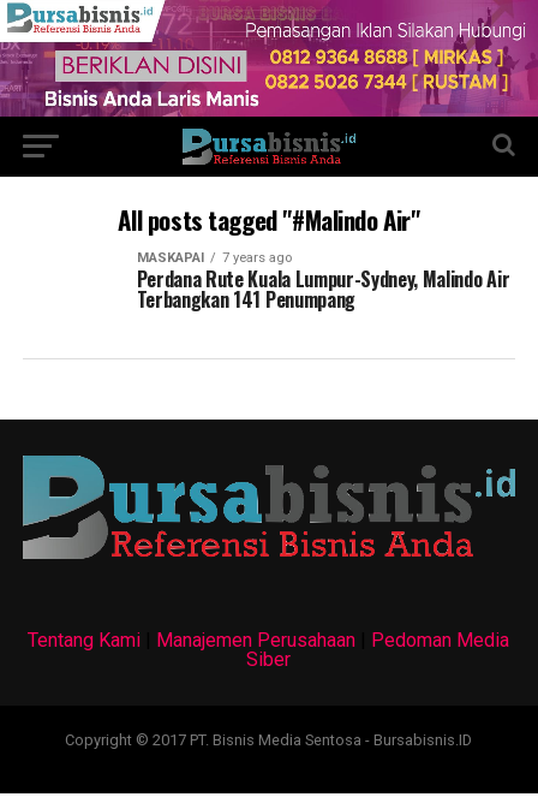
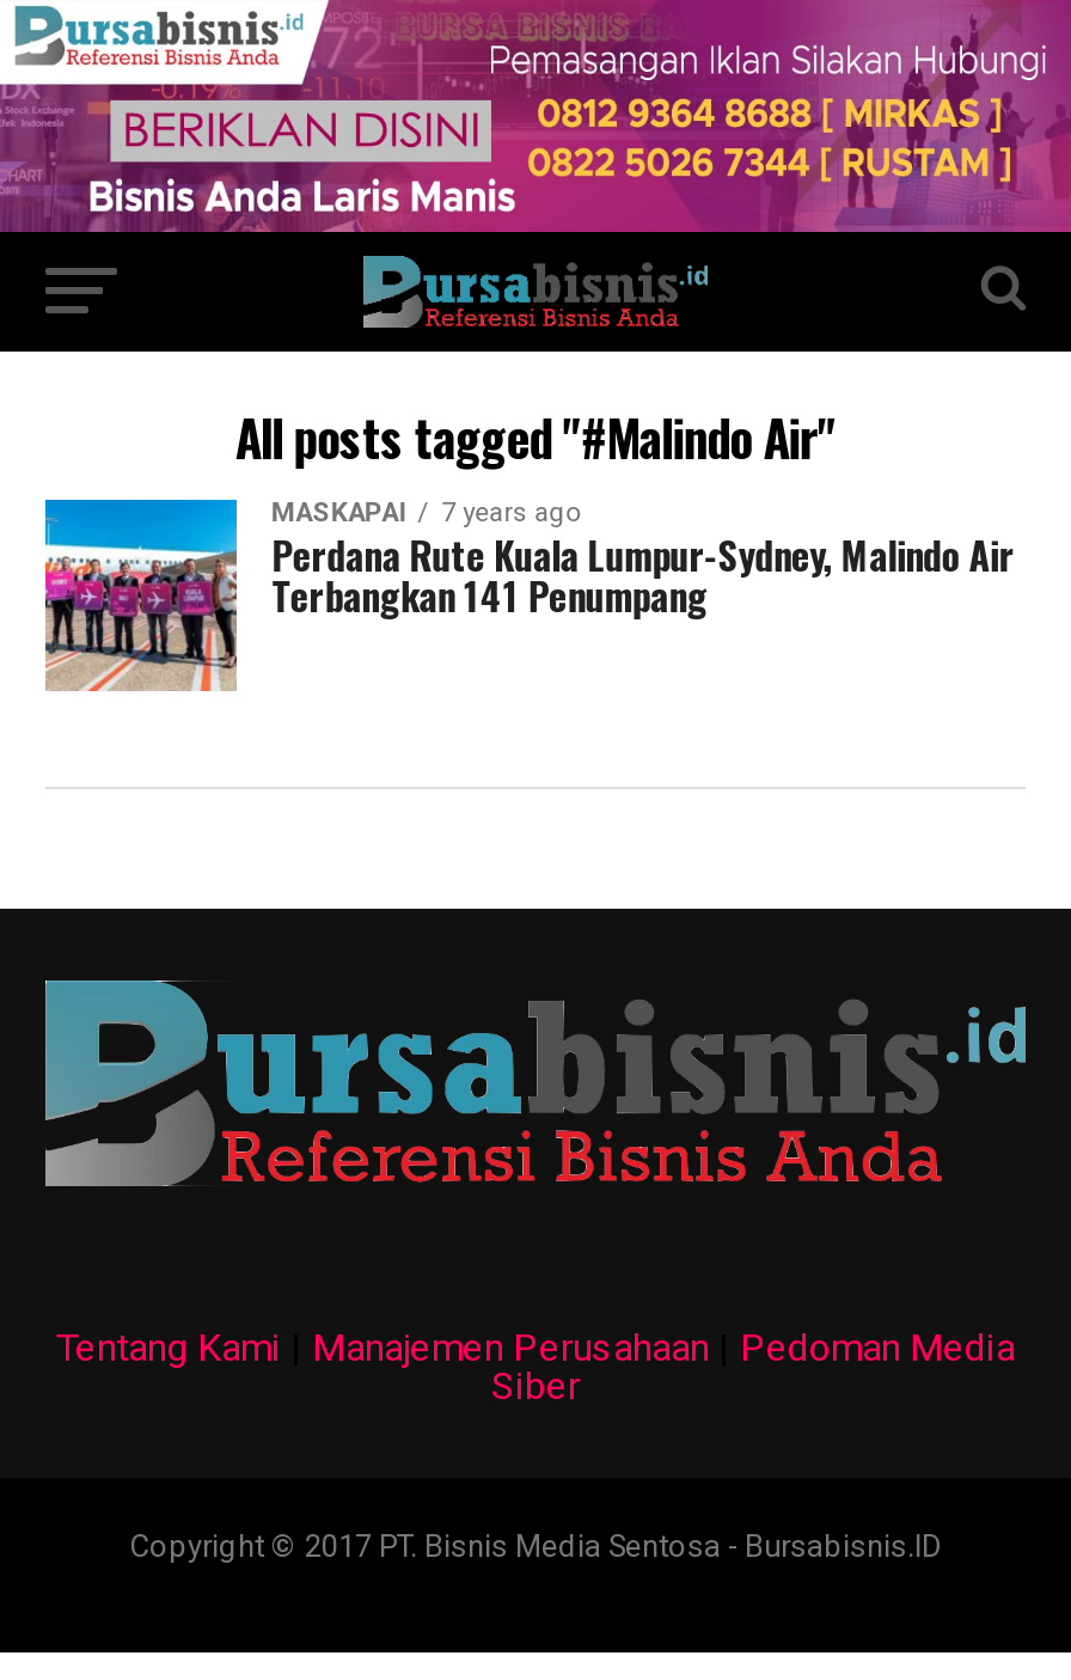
none -> [43,497,239,694] [image]

